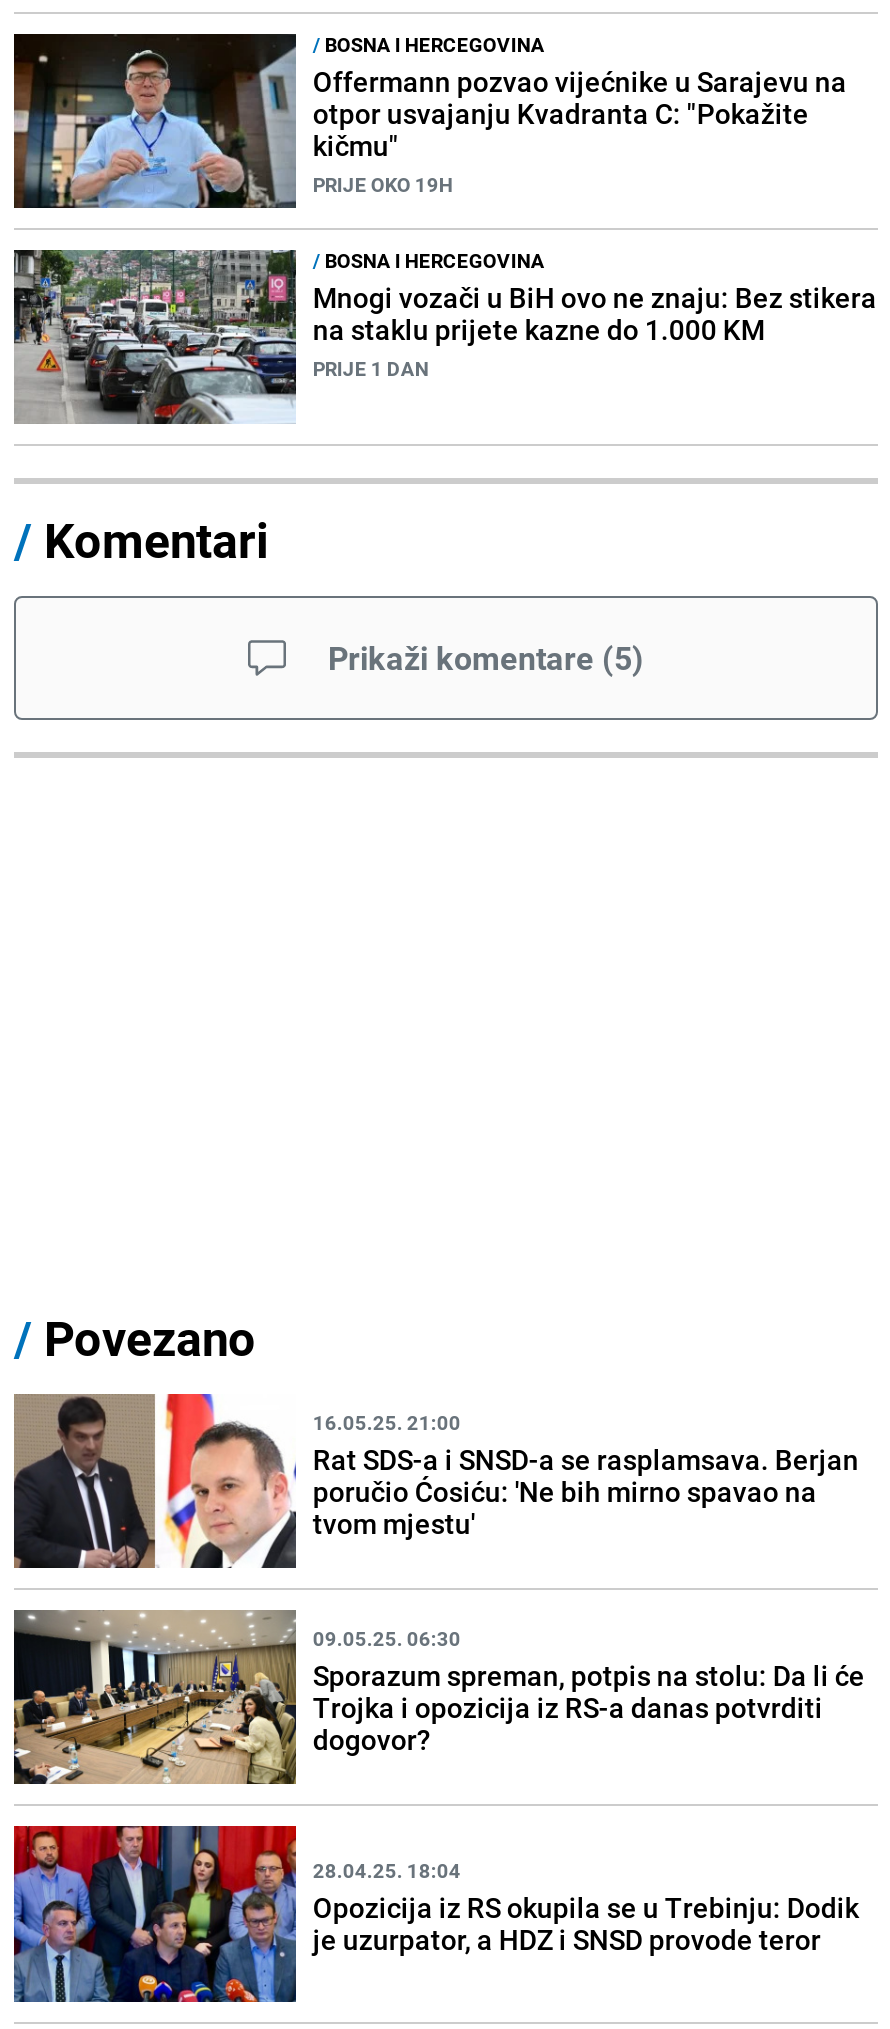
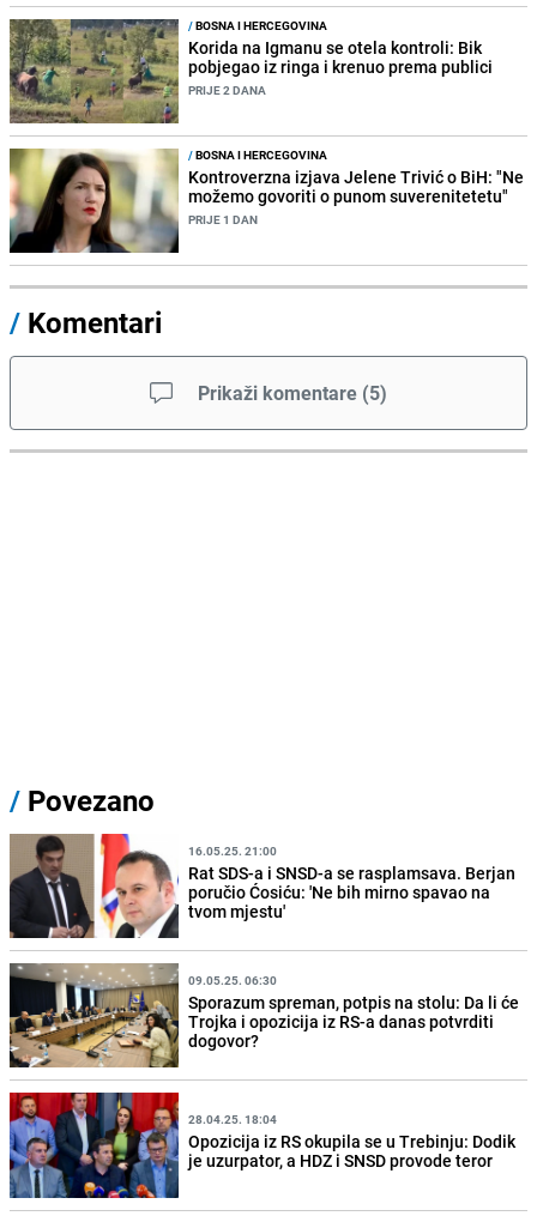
[12,32,847,210] [image] | Offermann pozvao vijećnike u Sarajevu na | otpor usvajanju Kvadranta C: "Pokažite | kičmu" | PRIJE OKO 19H -> [8,18,493,125] [image] | Korida na Igmanu se otela kontroli: Bik | pobjegao iz ringa i krenuo prema publici | PRIJE 2 DANA
[12,248,877,424] [image] | Mnogi vozači u BiH ovo ne znaju: Bez stikera | na staklu prijete kazne do 1.000 KM -> [8,147,524,254] [image] | Kontroverzna izjava Jelene Trivić o BiH: "Ne | možemo govoriti o punom suverenitetetu"

